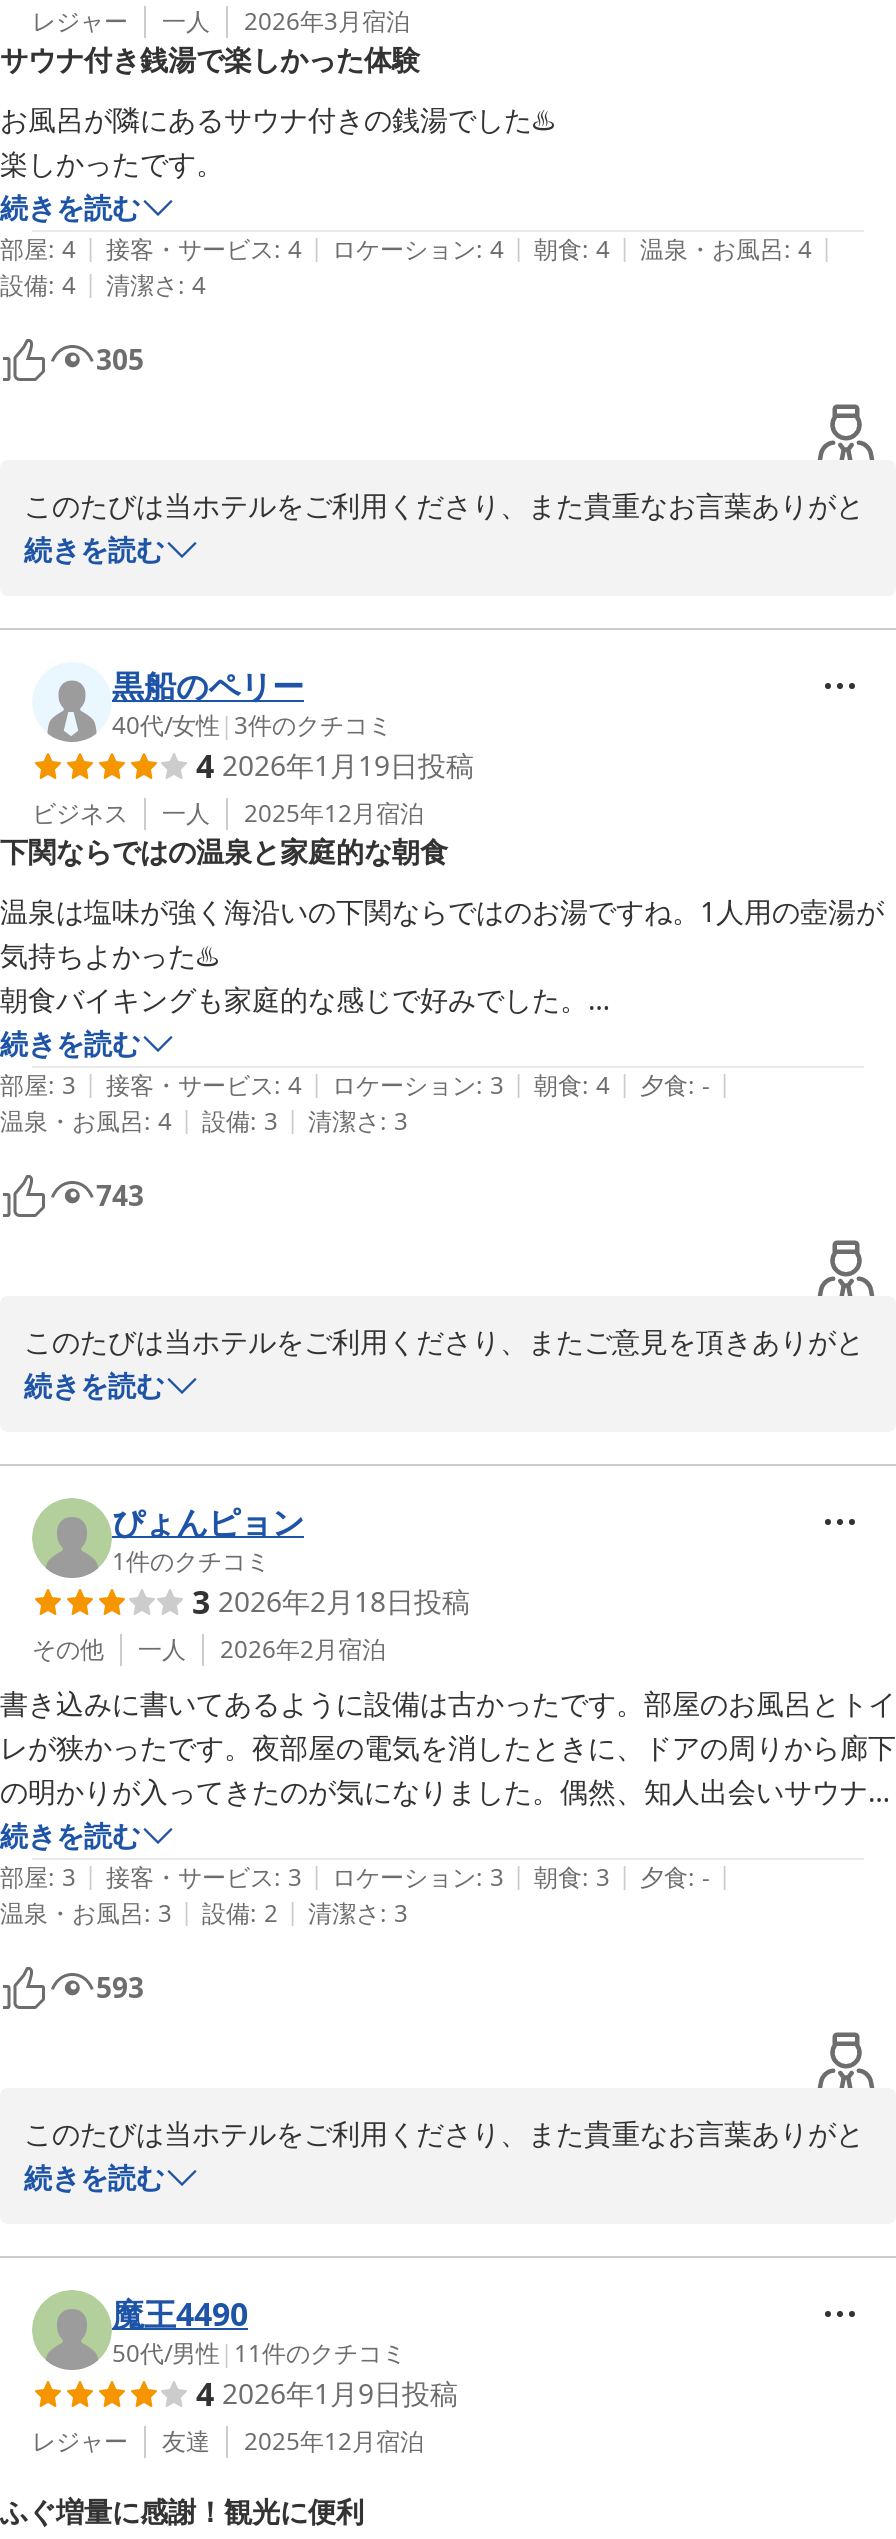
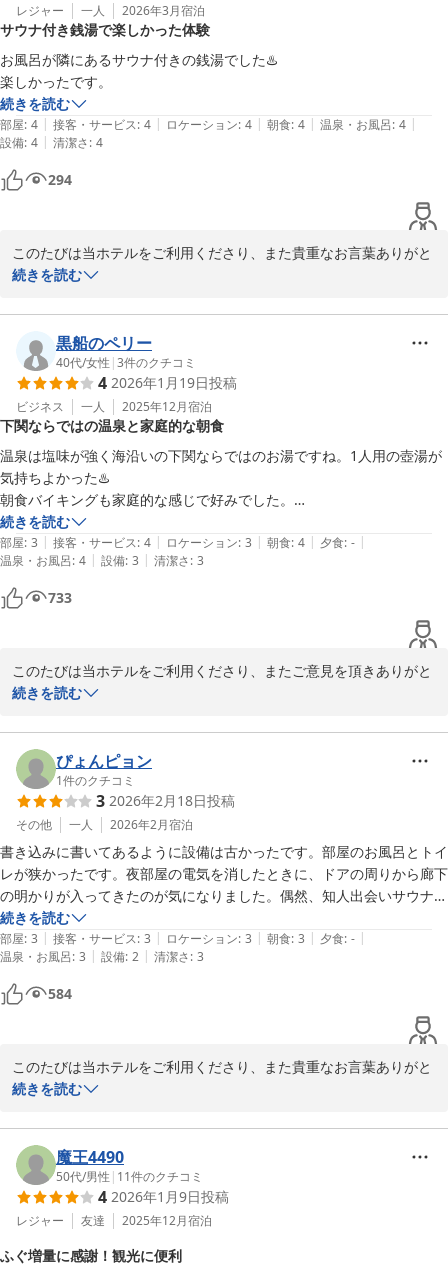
[96,340,144,378] 305 -> [48,170,72,189] 294
[96,1176,144,1214] 743 -> [48,588,72,607] 733
[96,1968,144,2006] 593 -> [48,984,72,1003] 584

